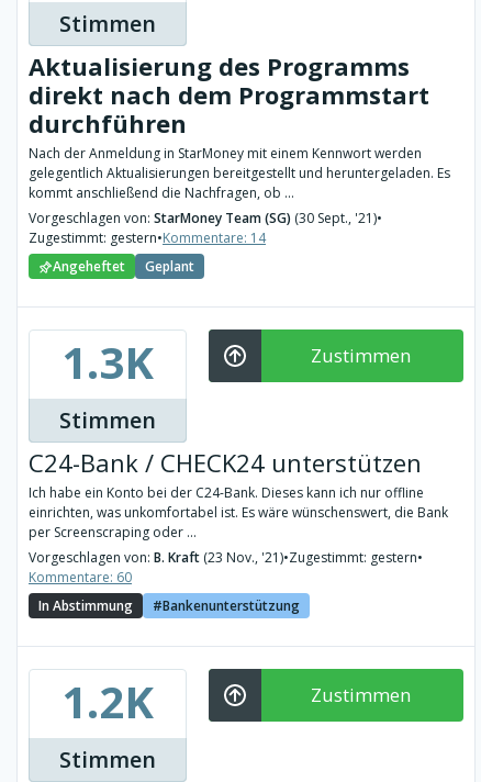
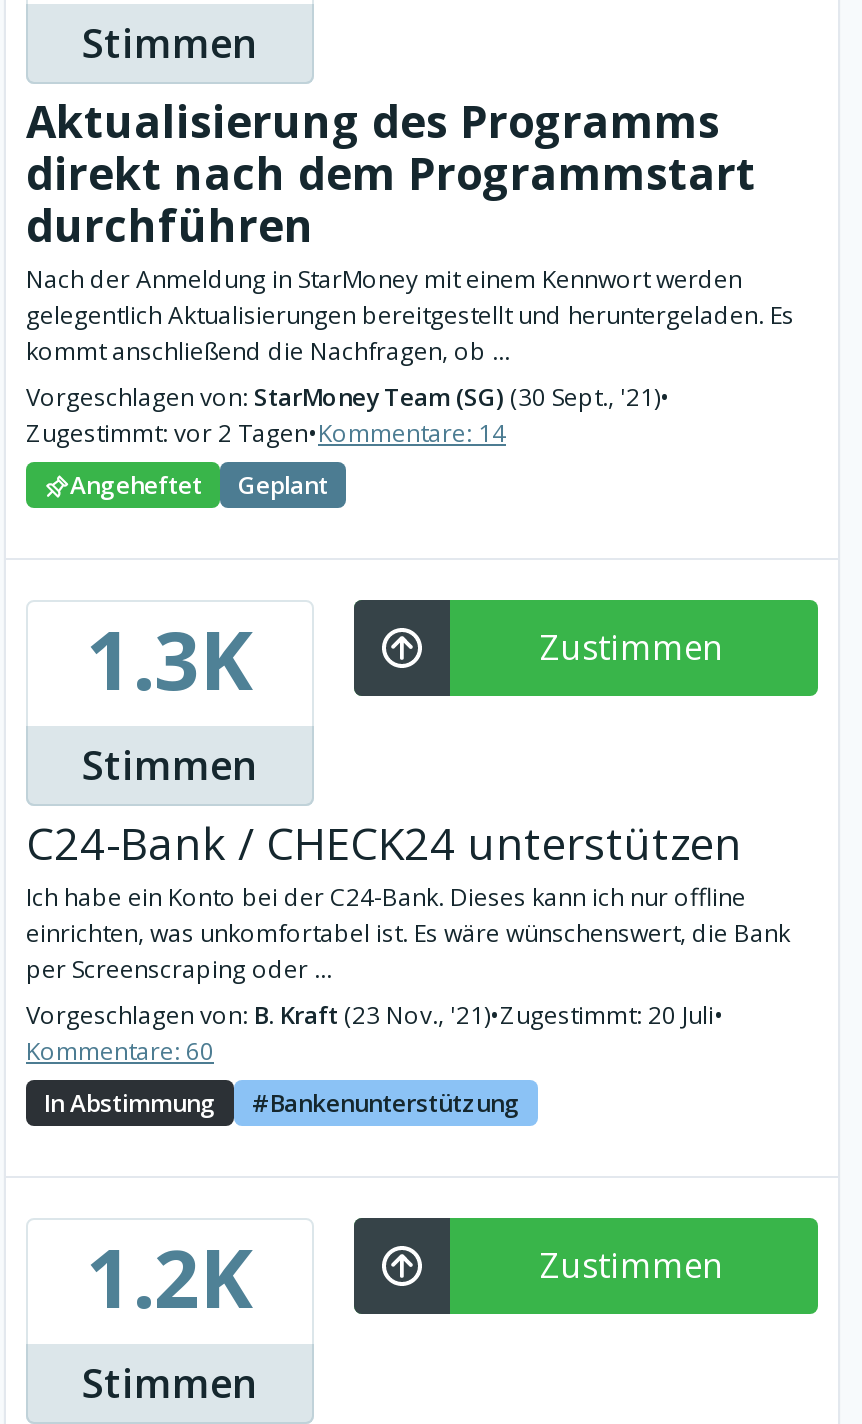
[29,228,266,247] Zugestimmt: gestern•Kommentare: 14 -> [26,416,506,450] Zugestimmt: vor 2 Tagen•Kommentare: 14
[29,548,423,567] Vorgeschlagen von: B. Kraft (23 Nov., '21) •Zugestimmt: gestern• -> [26,998,724,1032] Vorgeschlagen von: B. Kraft (23 Nov., '21) •Zugestimmt: 20 Juli•

